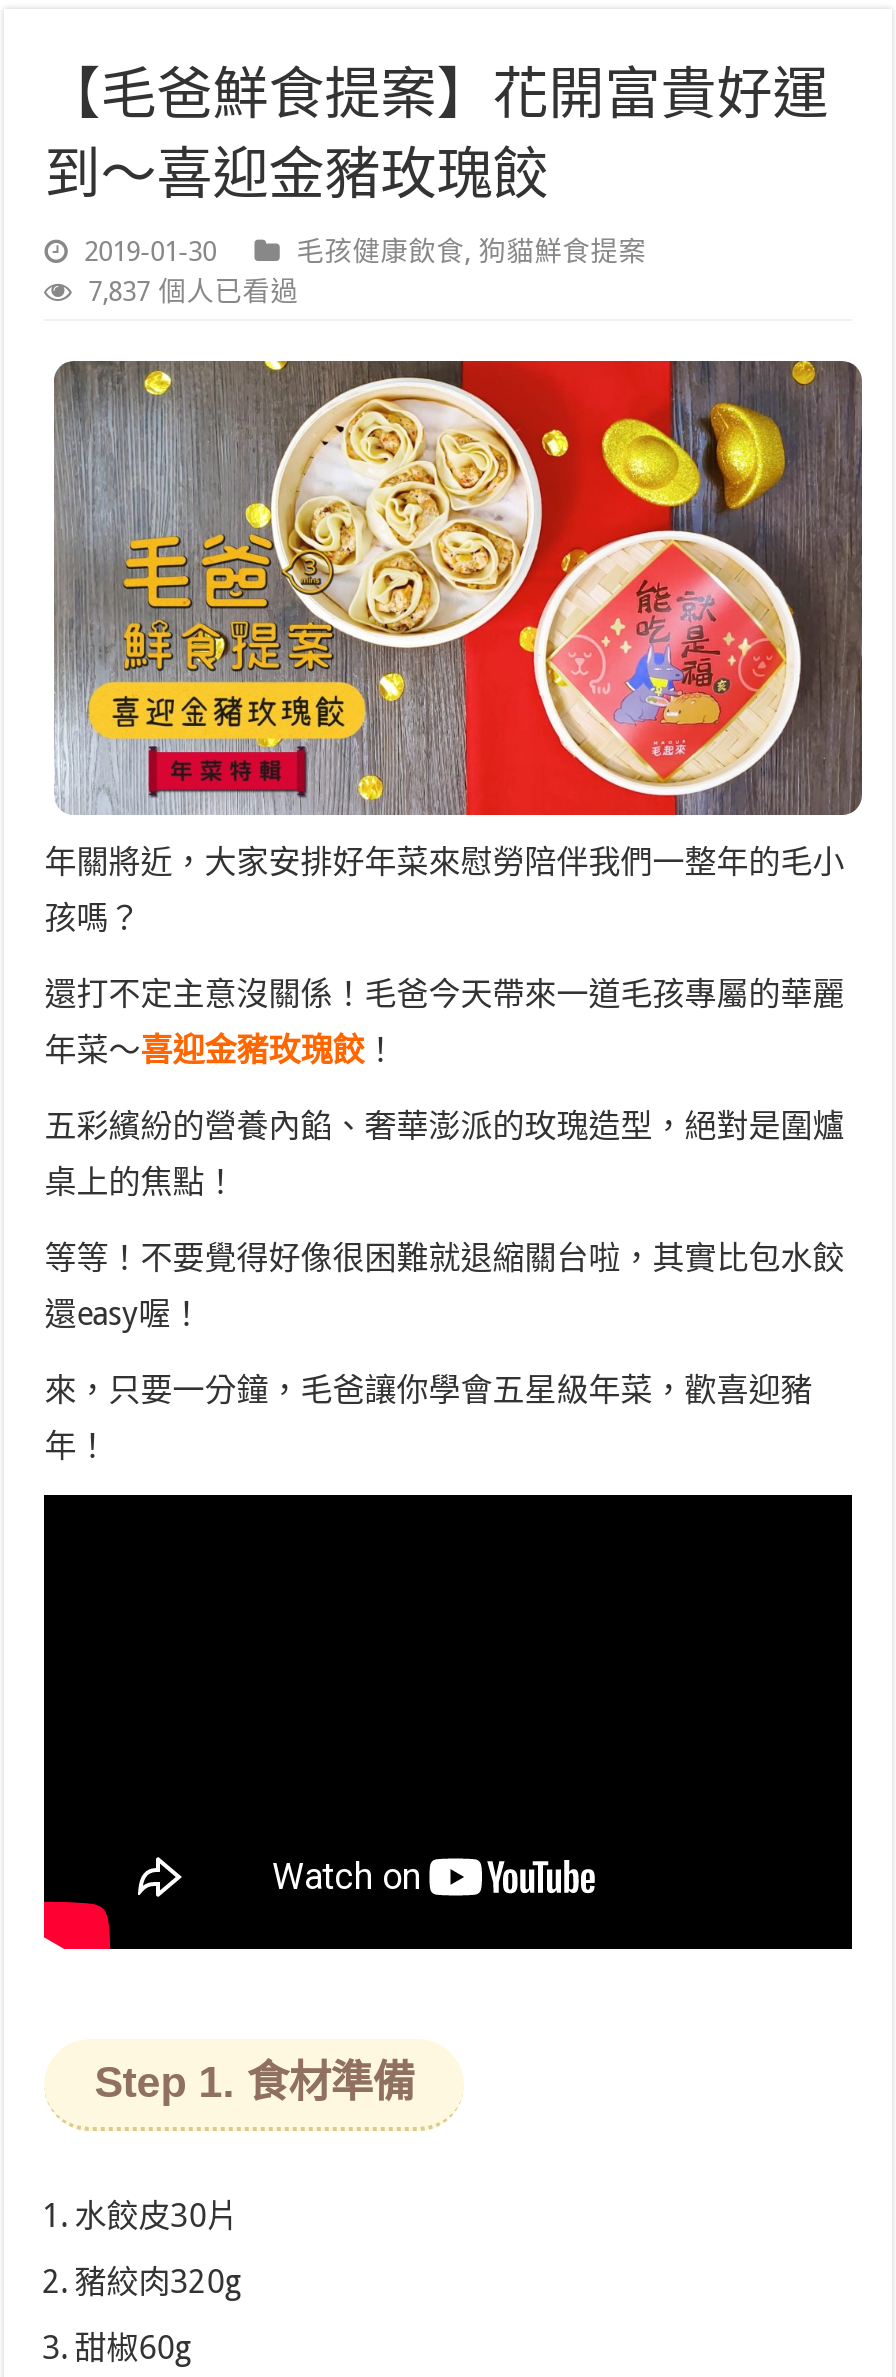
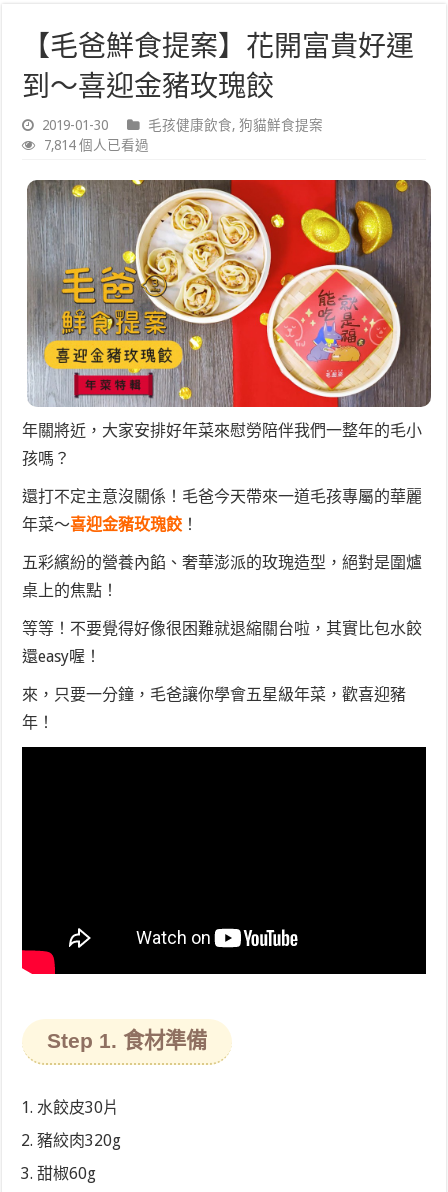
[88,274,298,306] 7,837 個人已看過 -> [44,137,149,153] 7,814 個人已看過

